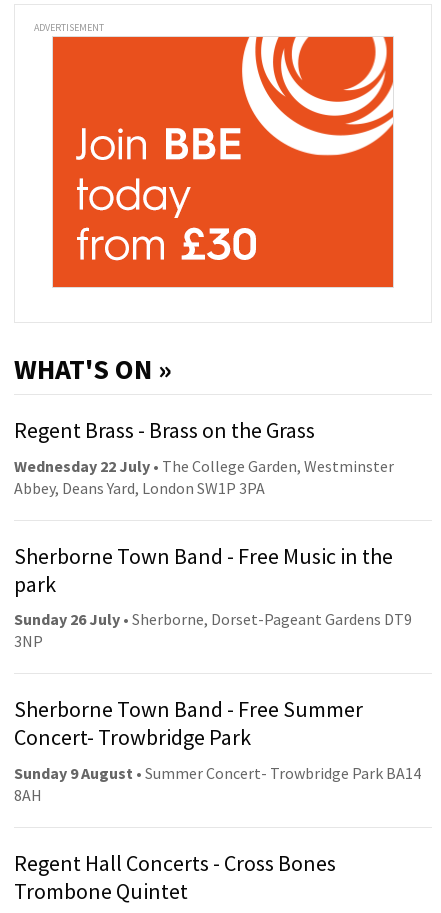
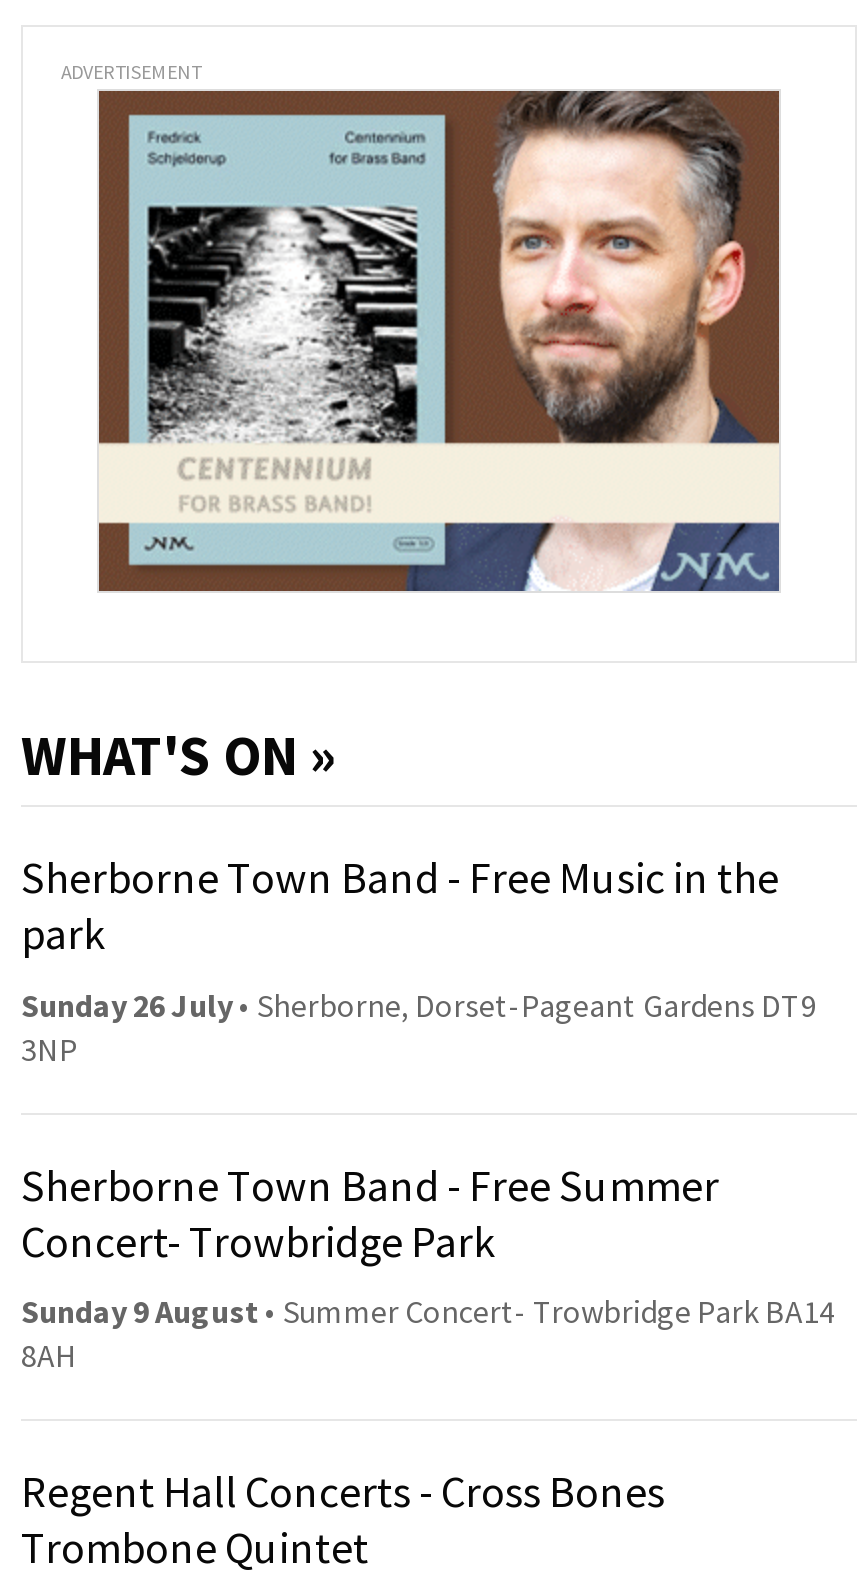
[52,36,394,288] [image] -> [97,89,781,593] [image]
[14,416,394,498] Regent Brass - Brass on the Grass | Wednesday 22 July • The College Garden, Westminster | Abbey, Deans Yard, London SW1P 3PA -> none

